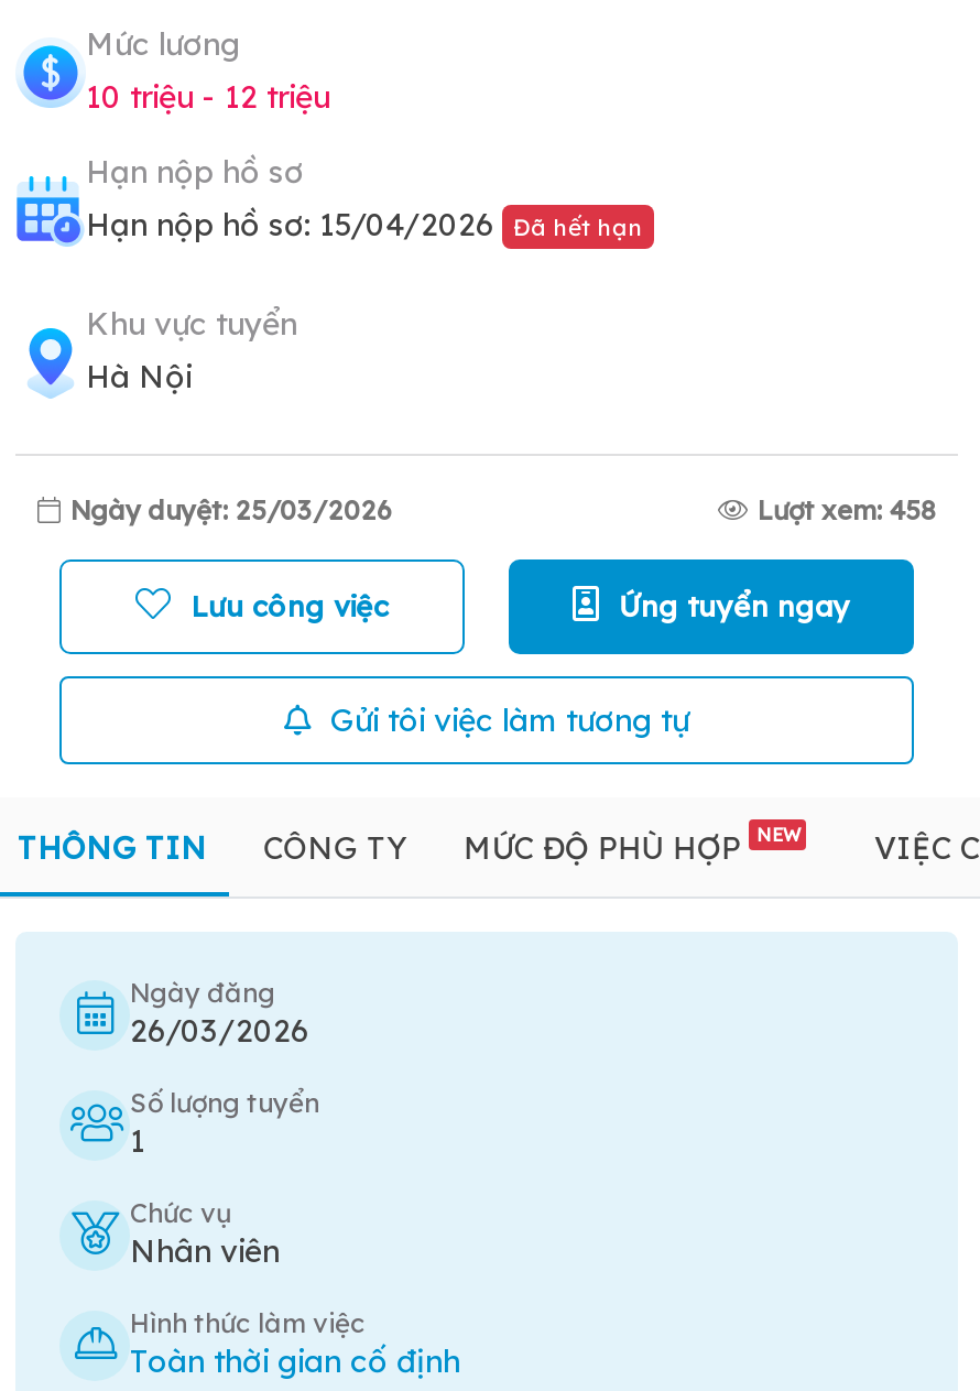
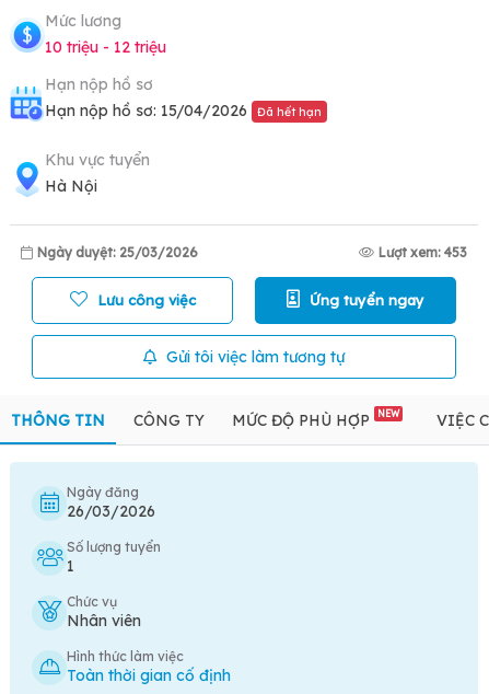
[758,493,936,526] Lượt xem: 458 -> [379,244,467,261] Lượt xem: 453

